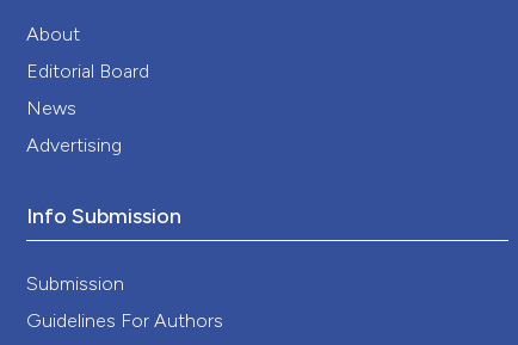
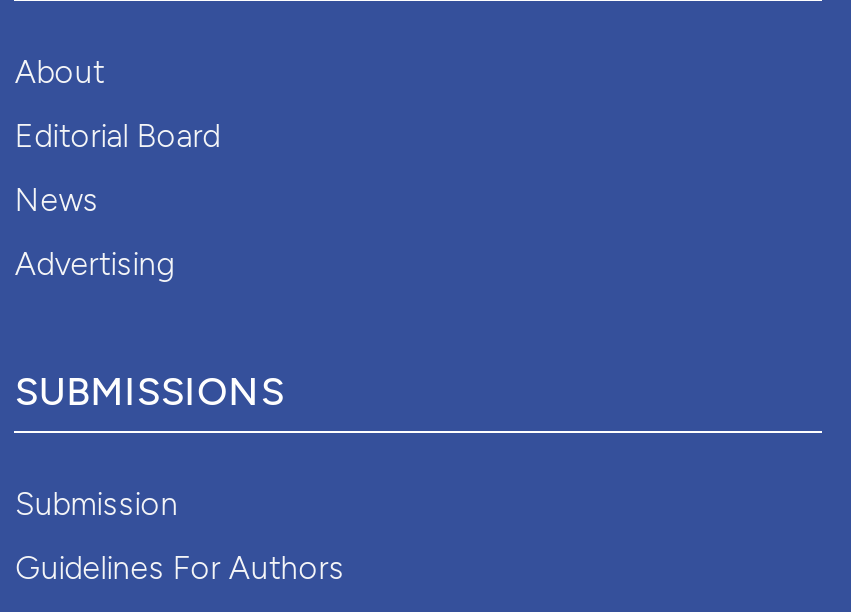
[27,203,182,229] Info Submission -> [15,366,285,414] SUBMISSIONS

